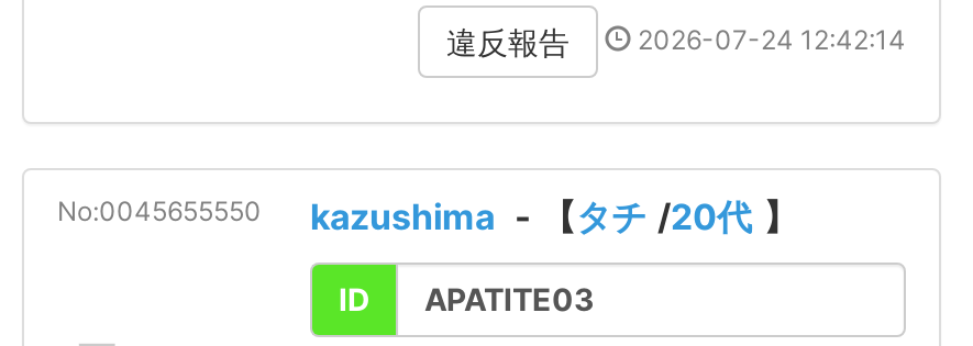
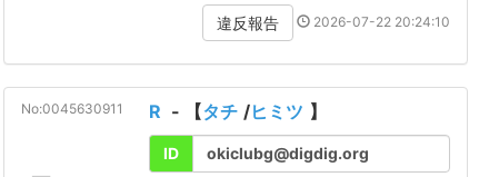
[446,23,906,60] 違反報告 2026-07-24 12:42:14 -> [217,13,450,32] 違反報告 2026-07-22 20:24:10
[57,194,798,238] No:0045655550 | kazushima - 【タチ /20代 】 -> [21,100,327,122] No:0045630911 | R - 【タチ /ヒミツ 】
[424,280,594,317] APATITE03 -> [207,144,369,163] okiclubg@digdig.org

